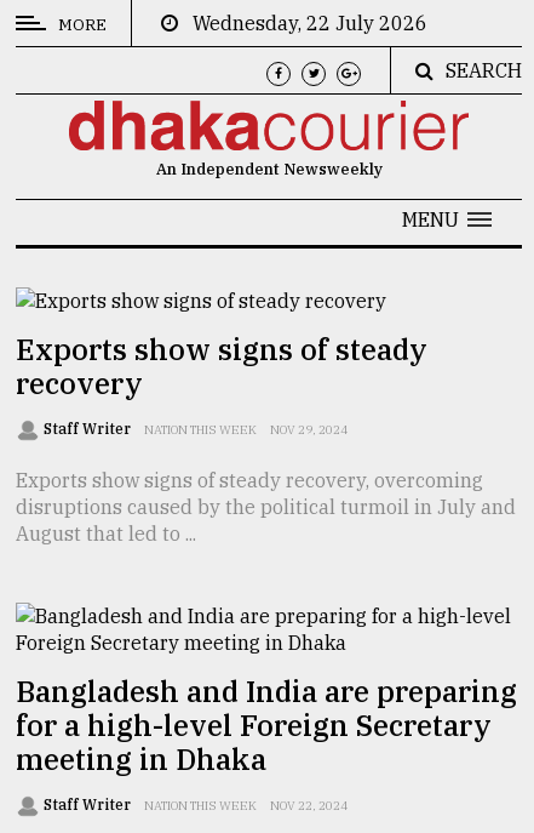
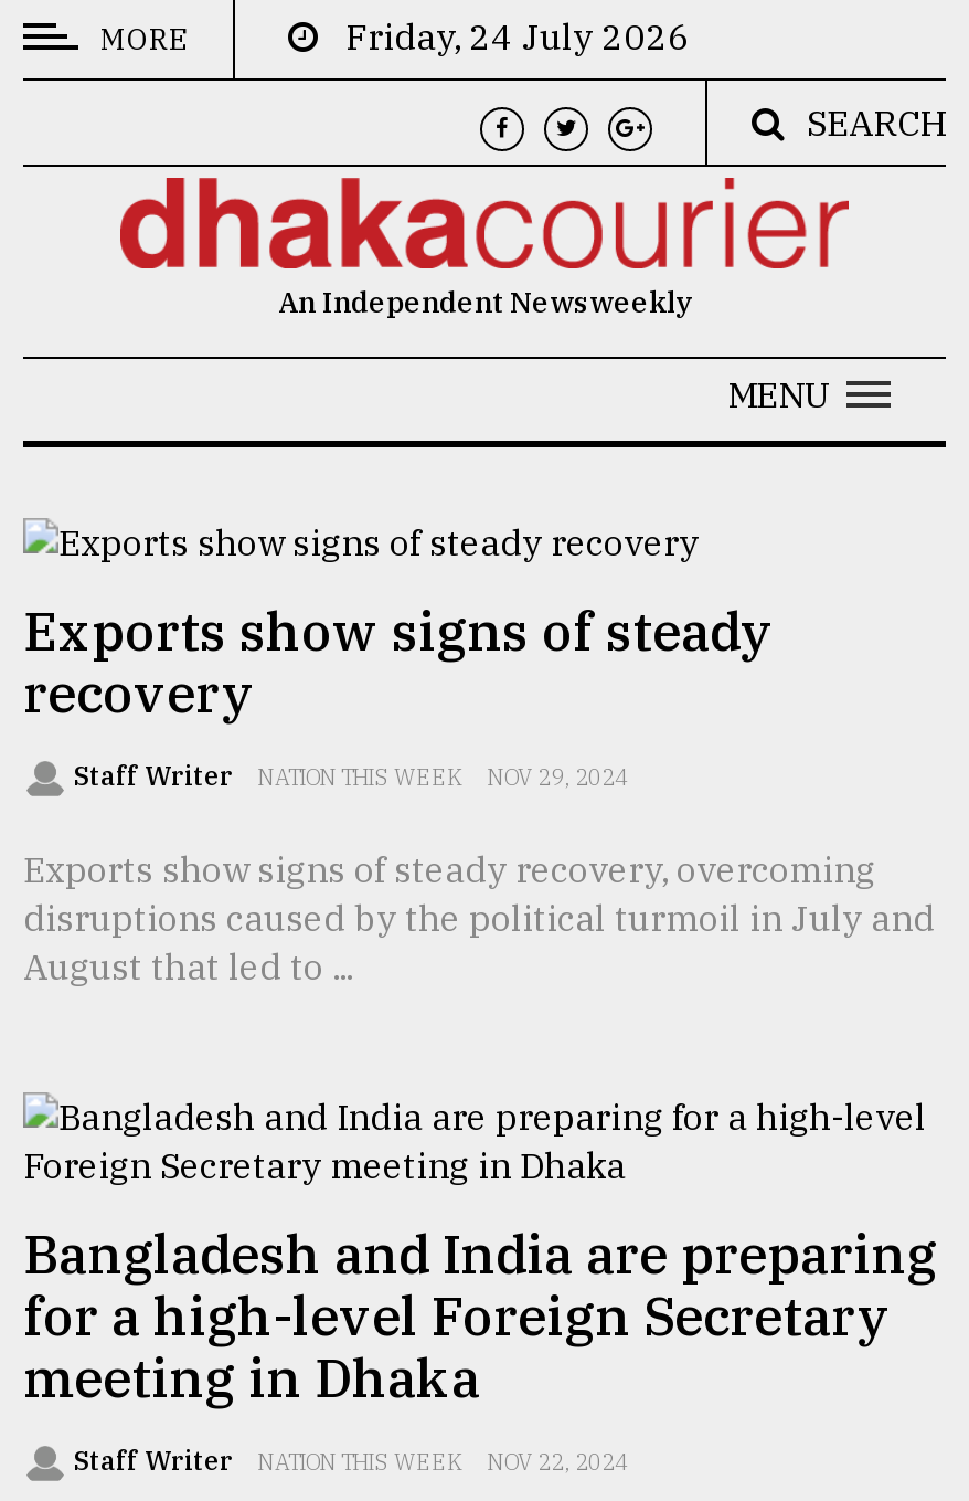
[178,11,427,35] Wednesday, 22 July 2026 -> [319,14,690,59] Friday, 24 July 2026

